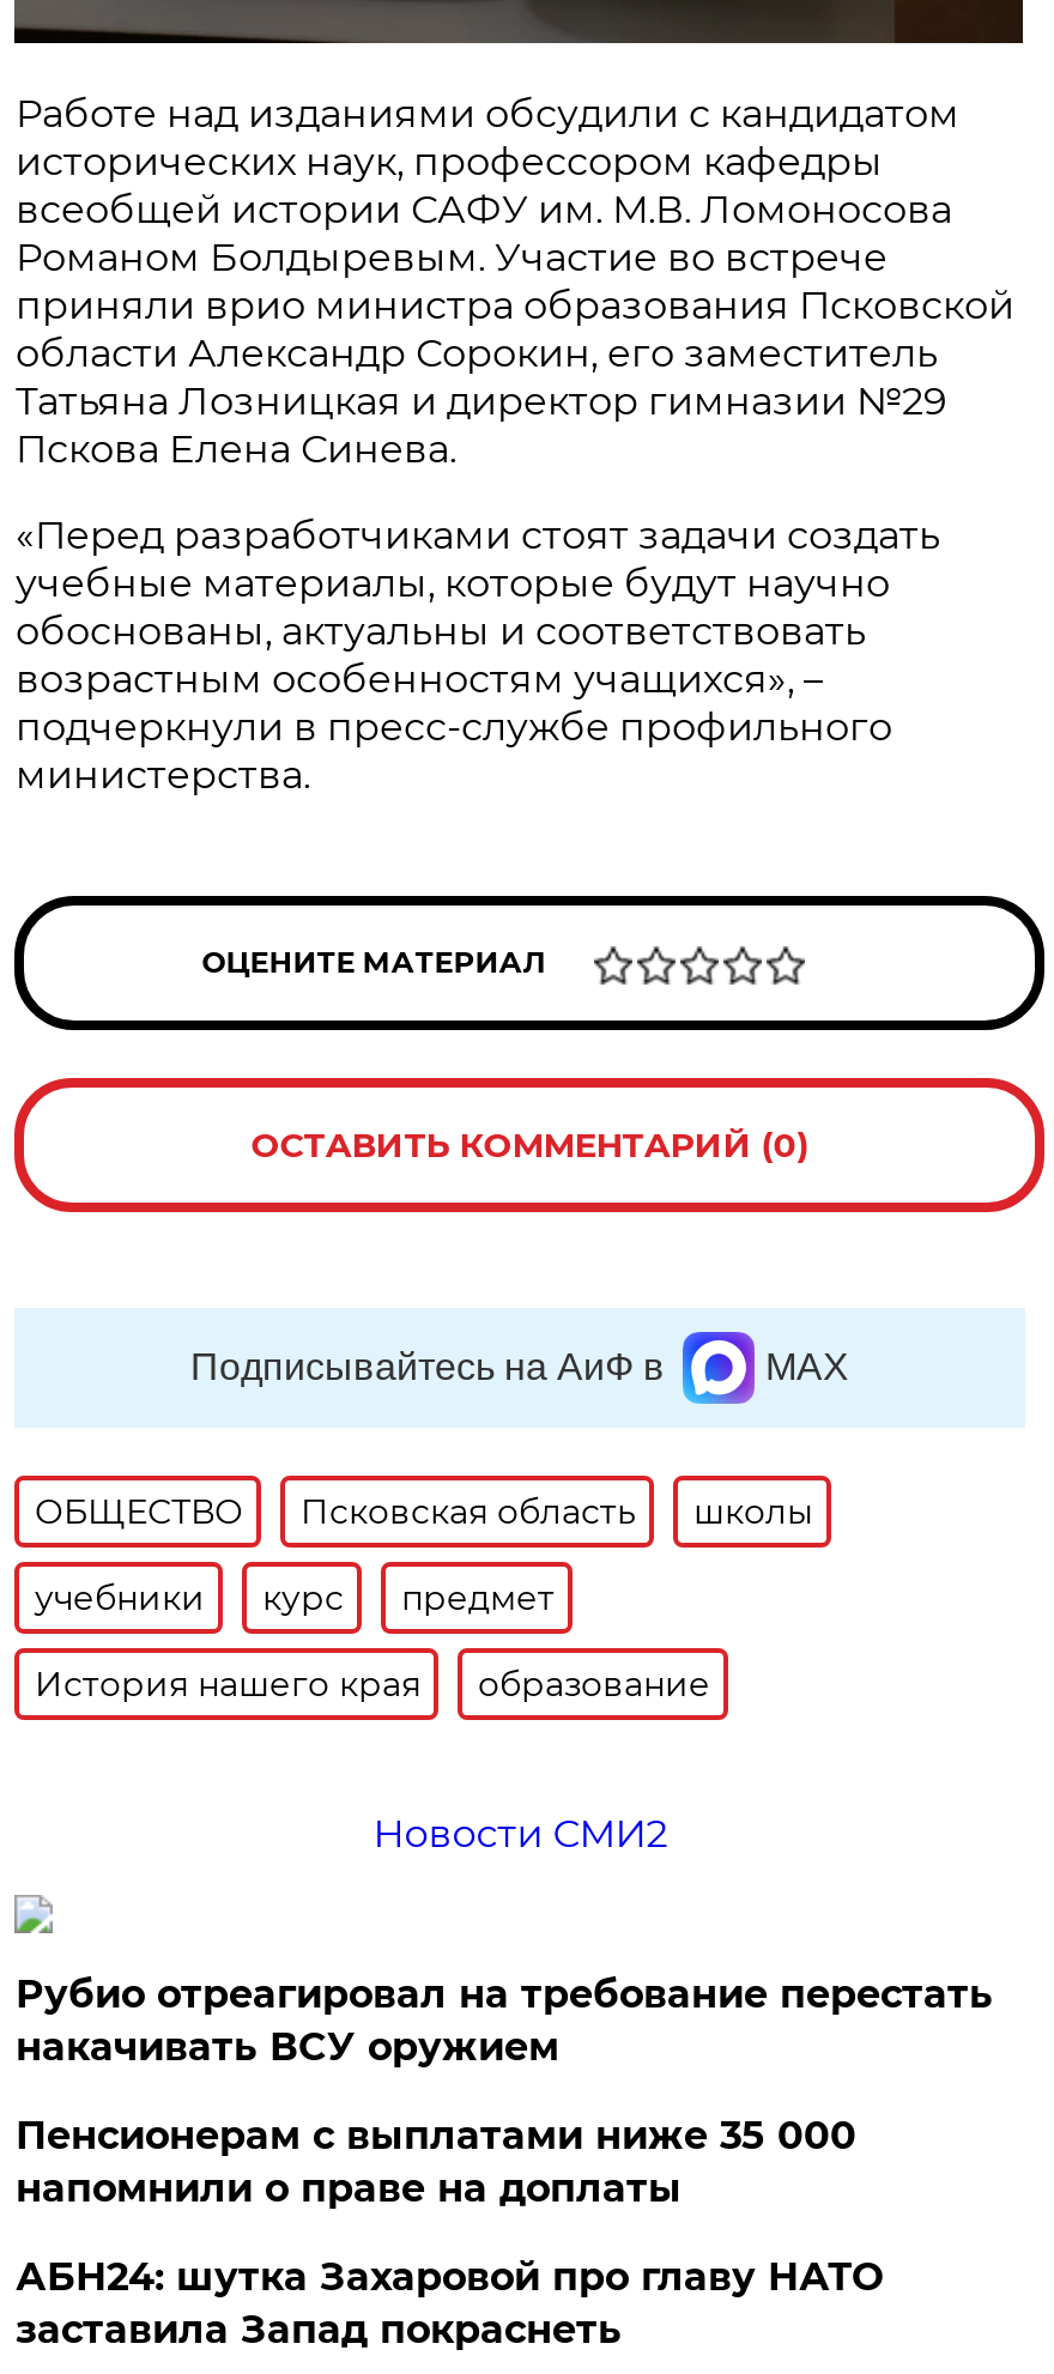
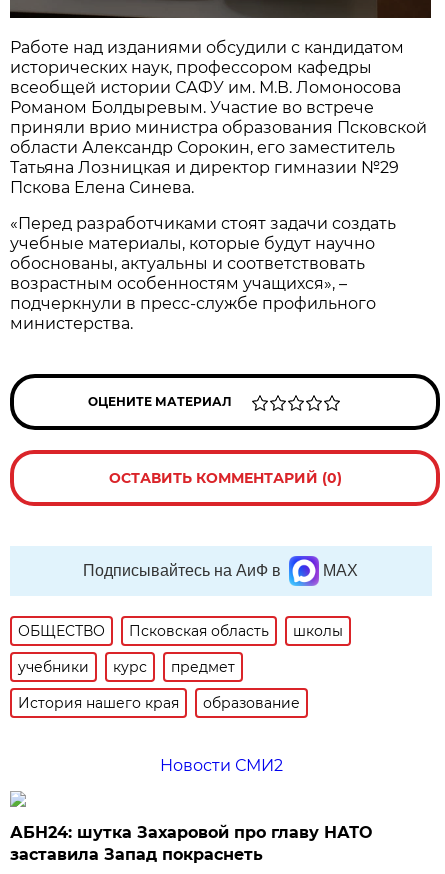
[15,1972,993,2211] Рубио отреагировал на требование перестать | накачивать ВСУ оружием | Пенсионерам с выплатами ниже 35 000 | напомнили о праве на доплаты -> none

